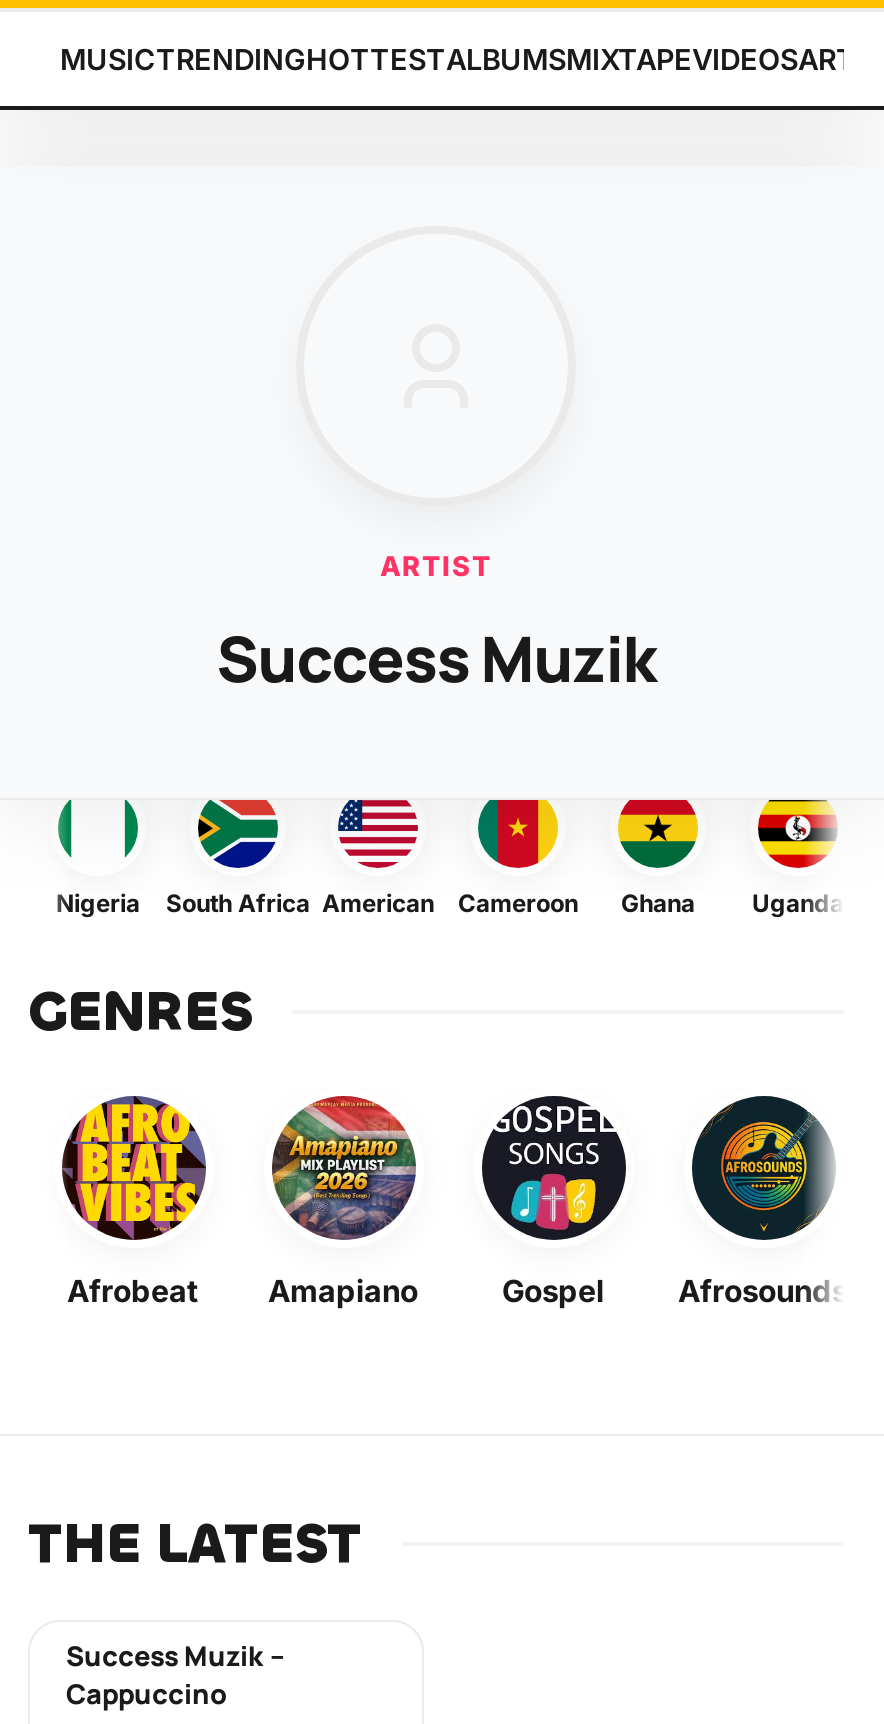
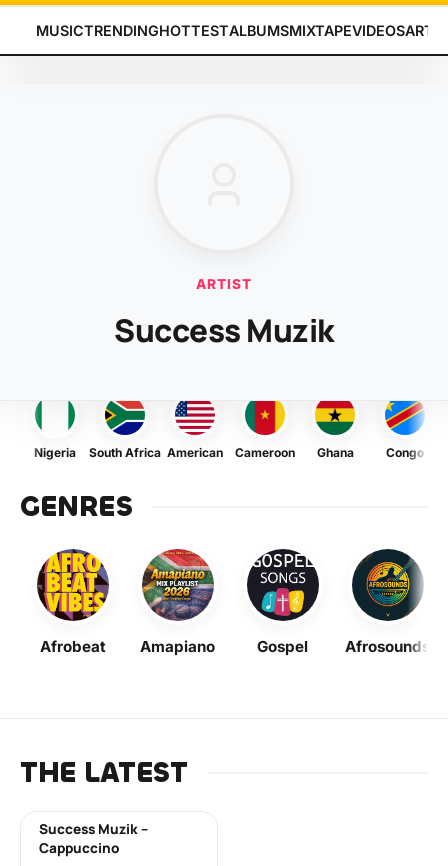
[752,798,844,918] [image] | Uganda -> [384,400,424,460] [image] | Congo

